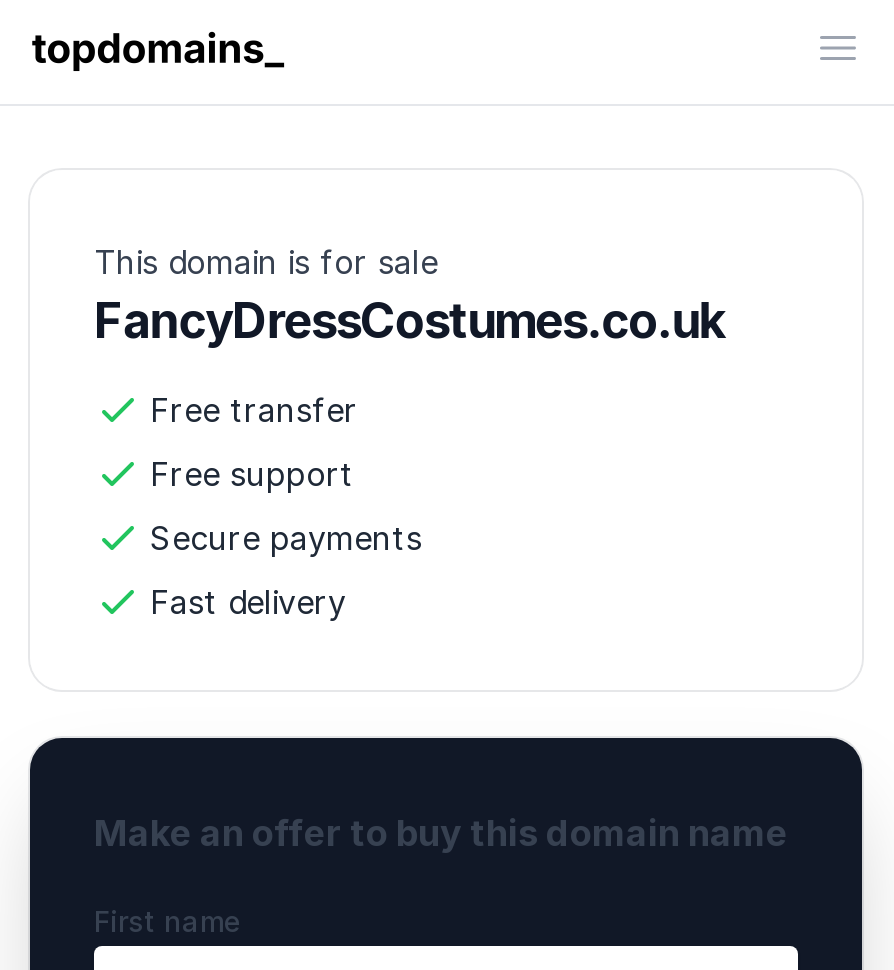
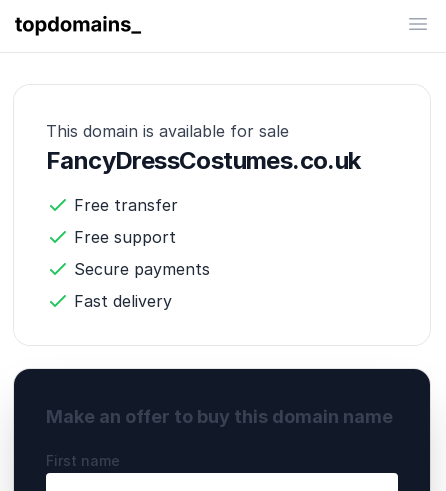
[94,242,438,282] This domain is for sale -> [46,121,289,141] This domain is available for sale

